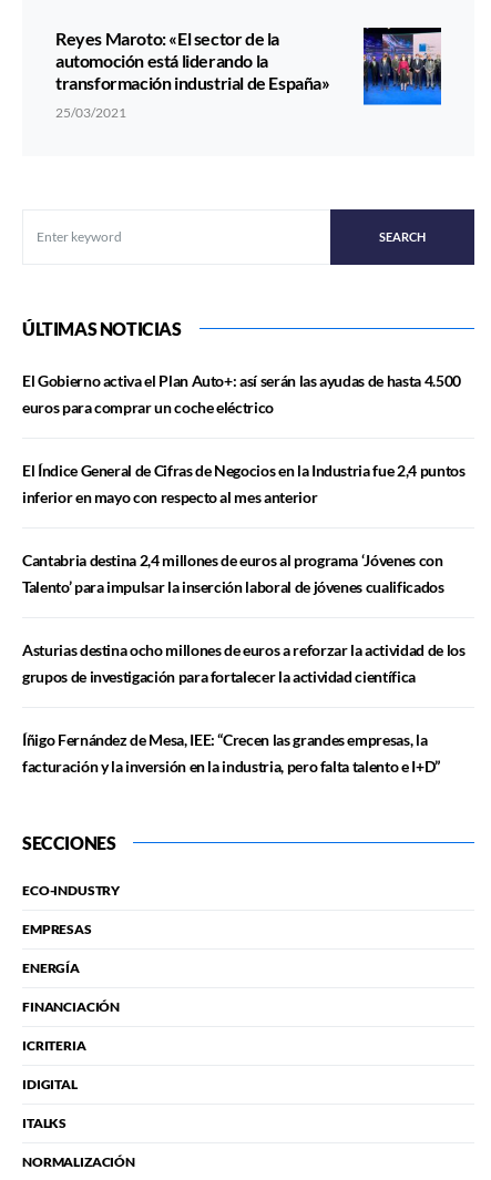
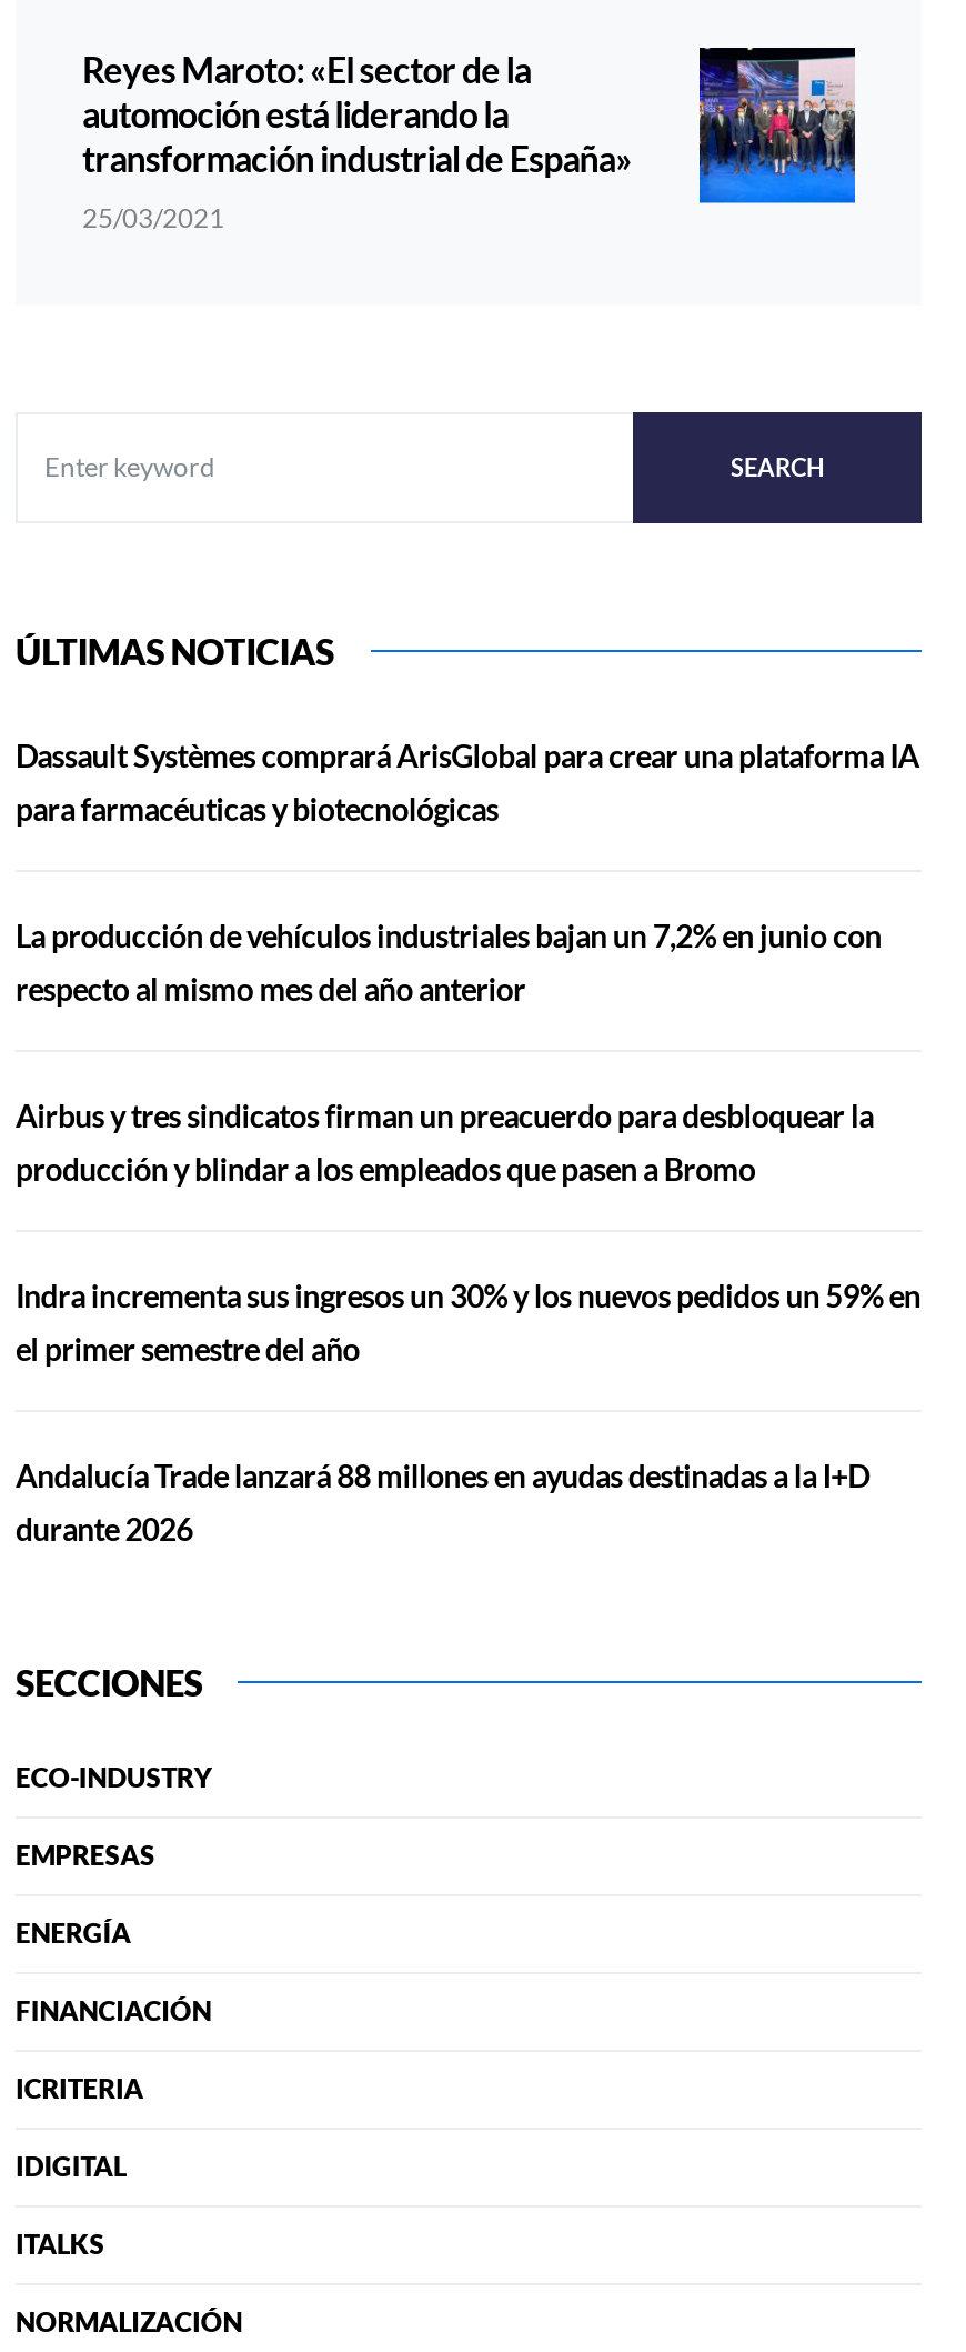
[22,371,461,416] El Gobierno activa el Plan Auto+: así serán las ayudas de hasta 4.500 | euros para comprar un coche eléctrico -> [16,735,919,827] Dassault Systèmes comprará ArisGlobal para crear una plataforma IA | para farmacéuticas y biotecnológicas
[22,460,465,506] El Índice General de Cifras de Negocios en la Industria fue 2,4 puntos | inferior en mayo con respecto al mes anterior -> [16,915,881,1007] La producción de vehículos industriales bajan un 7,2% en junio con | respecto al mismo mes del año anterior
[22,550,444,596] Cantabria destina 2,4 millones de euros al programa ‘Jóvenes con | Talento’ para impulsar la inserción laboral de jóvenes cualificados -> [16,1095,873,1187] Airbus y tres sindicatos firman un preacuerdo para desbloquear la | producción y blindar a los empleados que pasen a Bromo
[22,640,465,685] Asturias destina ocho millones de euros a reforzar la actividad de los | grupos de investigación para fortalecer la actividad científica -> [16,1275,920,1367] Indra incrementa sus ingresos un 30% y los nuevos pedidos un 59% en | el primer semestre del año
[22,730,440,775] Íñigo Fernández de Mesa, IEE: “Crecen las grandes empresas, la | facturación y la inversión en la industria, pero falta talento e I+D” -> [16,1455,869,1547] Andalucía Trade lanzará 88 millones en ayudas destinadas a la I+D | durante 2026

